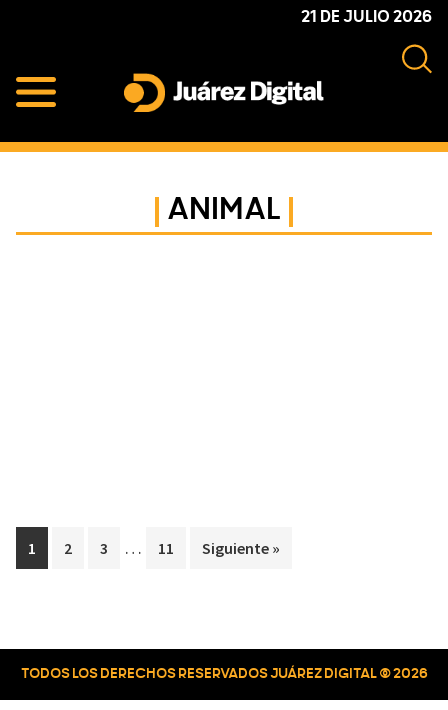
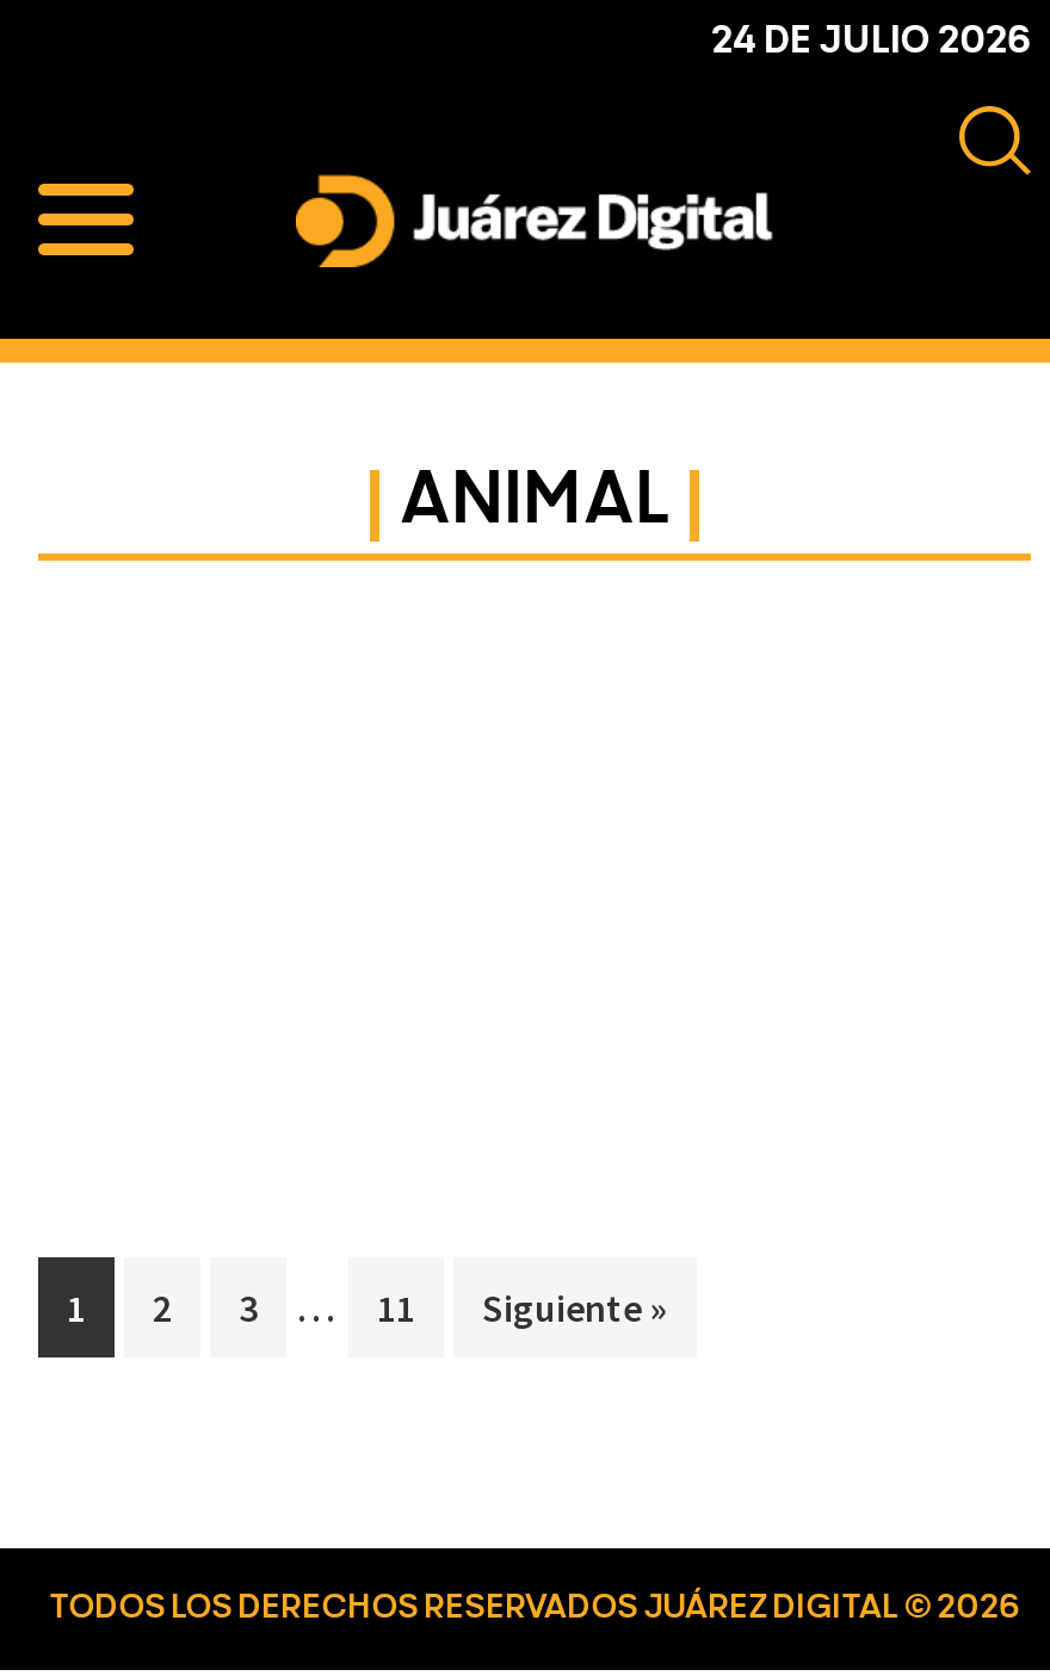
[301,10,432,26] 21 DE JULIO 2026 -> [711,23,1031,62] 24 DE JULIO 2026

